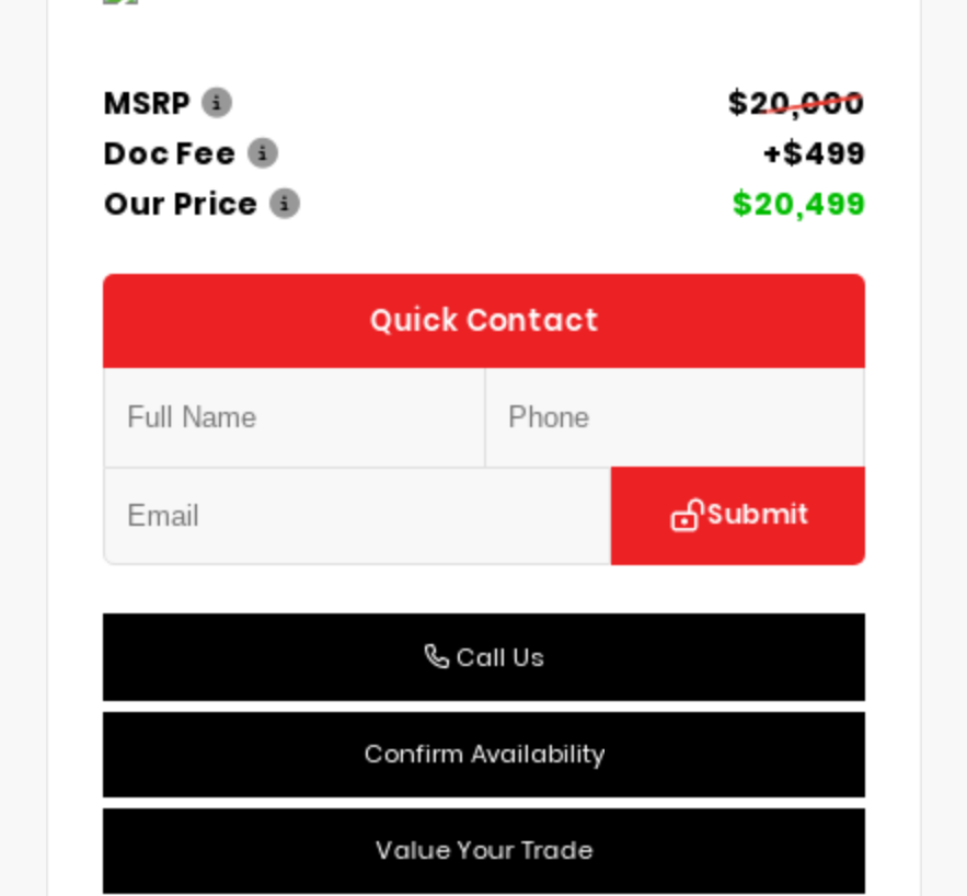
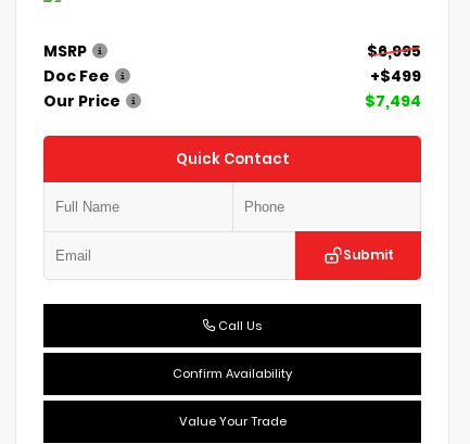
[727,80,865,124] $20,000 -> [367,40,421,61] $6,995
[732,181,865,225] $20,499 -> [365,90,421,111] $7,494

